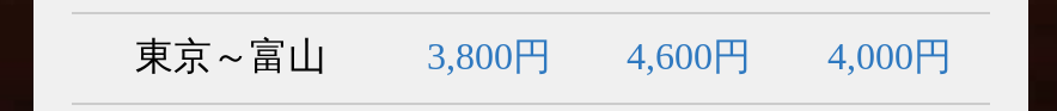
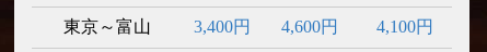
[427,35,551,76] 3,800円 -> [194,17,251,36] 3,400円
[827,35,952,76] 4,000円 -> [376,17,433,36] 4,100円

